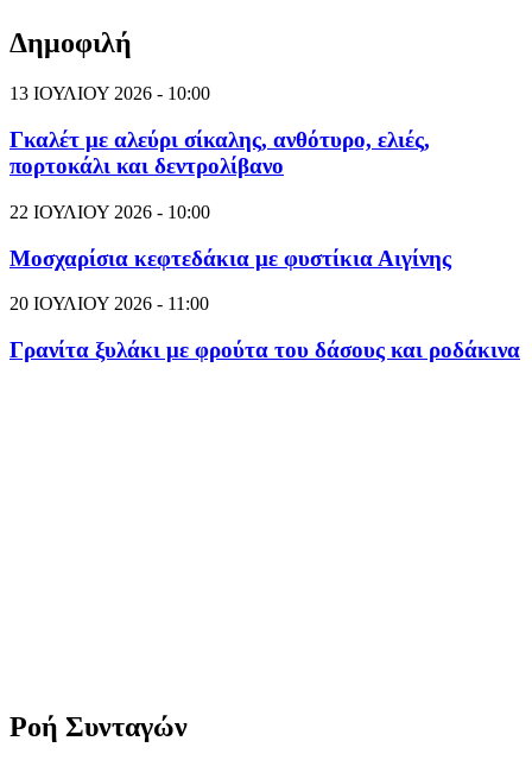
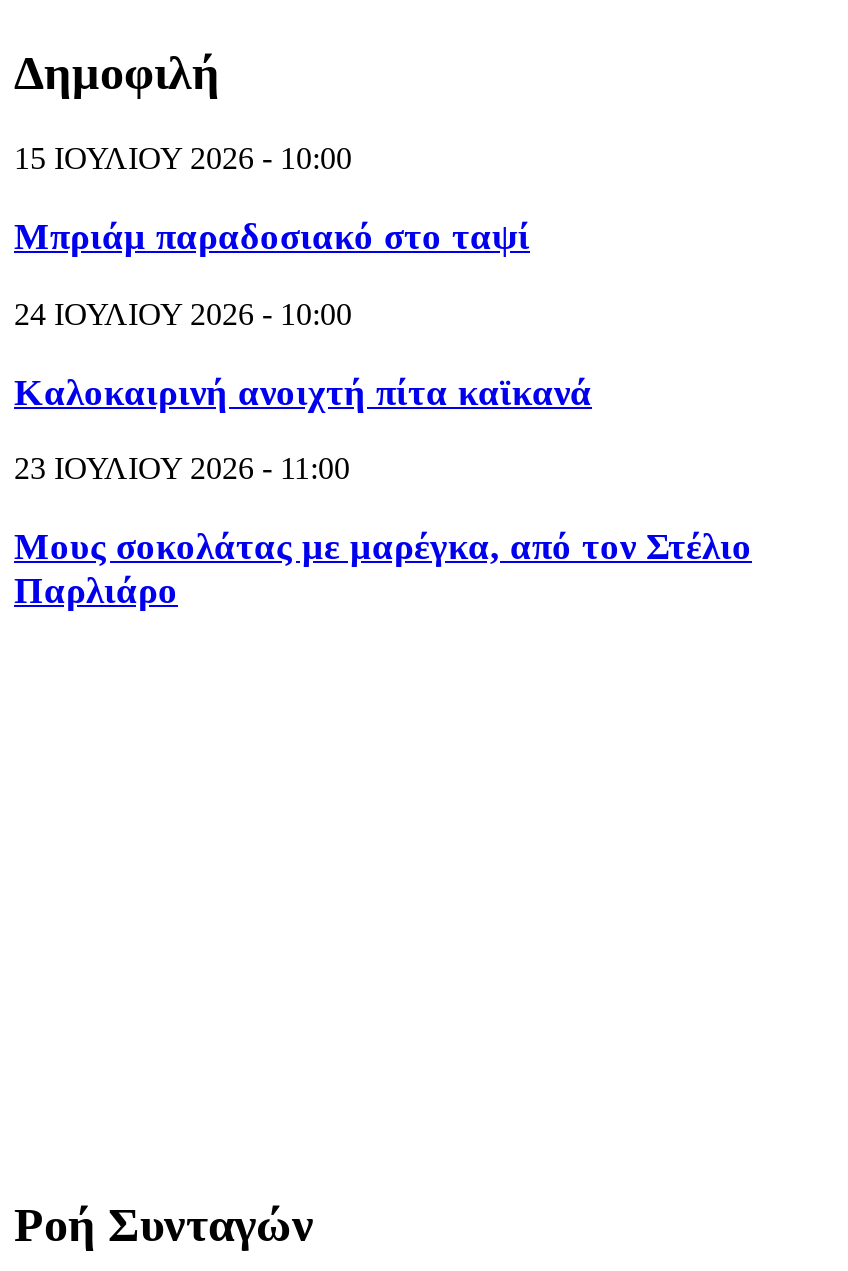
[9,84,210,104] 13 ΙΟΥΛΙΟΥ 2026 - 10:00 -> [14,142,352,176] 15 ΙΟΥΛΙΟΥ 2026 - 10:00
[9,127,430,178] Γκαλέτ με αλεύρι σίκαλης, ανθότυρο, ελιές, | πορτοκάλι και δεντρολίβανο -> [14,215,530,257] Μπριάμ παραδοσιακό στο ταψί
[9,202,210,222] 22 ΙΟΥΛΙΟΥ 2026 - 10:00 -> [14,297,352,331] 24 ΙΟΥΛΙΟΥ 2026 - 10:00
[9,245,451,270] Μοσχαρίσια κεφτεδάκια με φυστίκια Αιγίνης -> [14,370,592,412] Καλοκαιρινή ανοιχτή πίτα καϊκανά
[9,294,209,314] 20 ΙΟΥΛΙΟΥ 2026 - 11:00 -> [14,451,350,485] 23 ΙΟΥΛΙΟΥ 2026 - 11:00
[9,337,520,362] Γρανίτα ξυλάκι με φρούτα του δάσους και ροδάκινα -> [14,525,752,611] Μους σοκολάτας με μαρέγκα, από τον Στέλιο | Παρλιάρο

